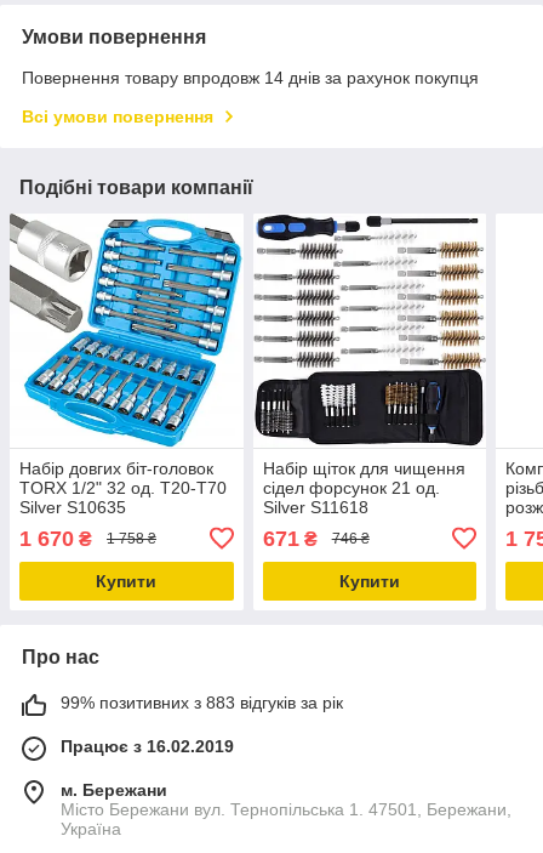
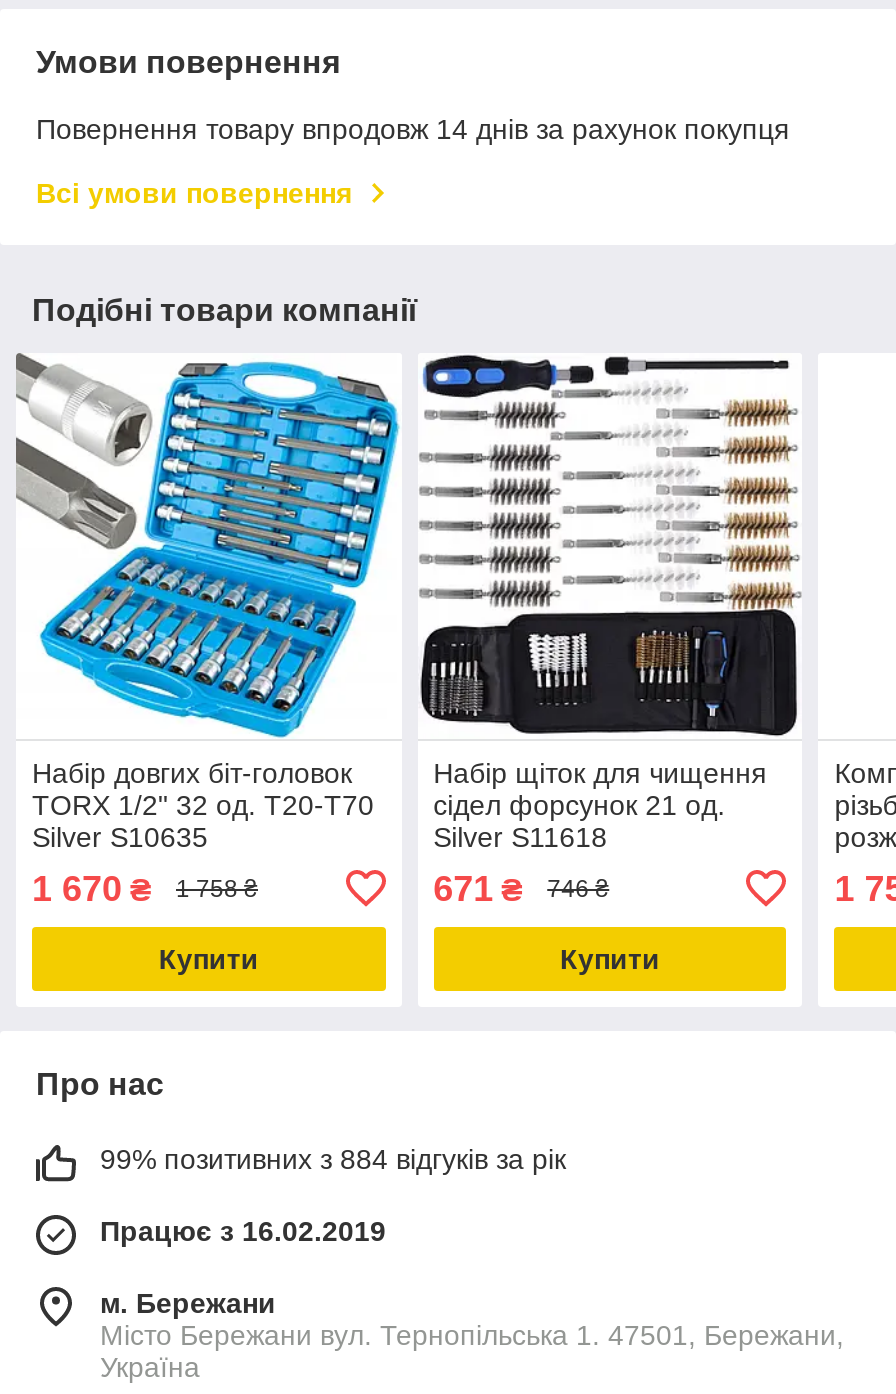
[61,693,343,712] 99% позитивних з 883 відгуків за рік -> [100,1143,566,1175] 99% позитивних з 884 відгуків за рік

